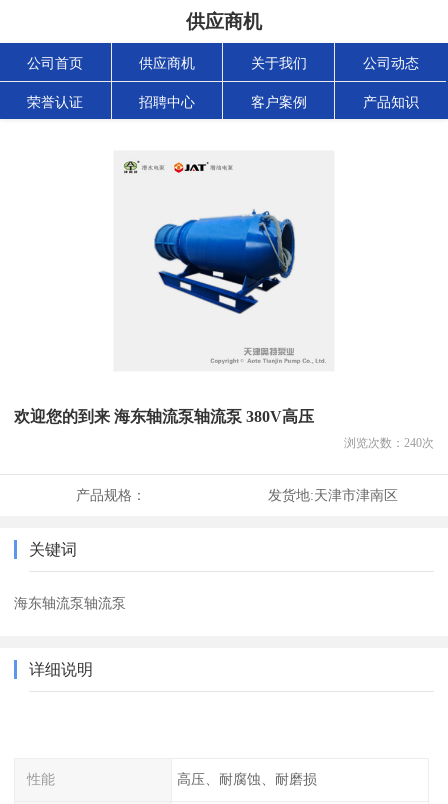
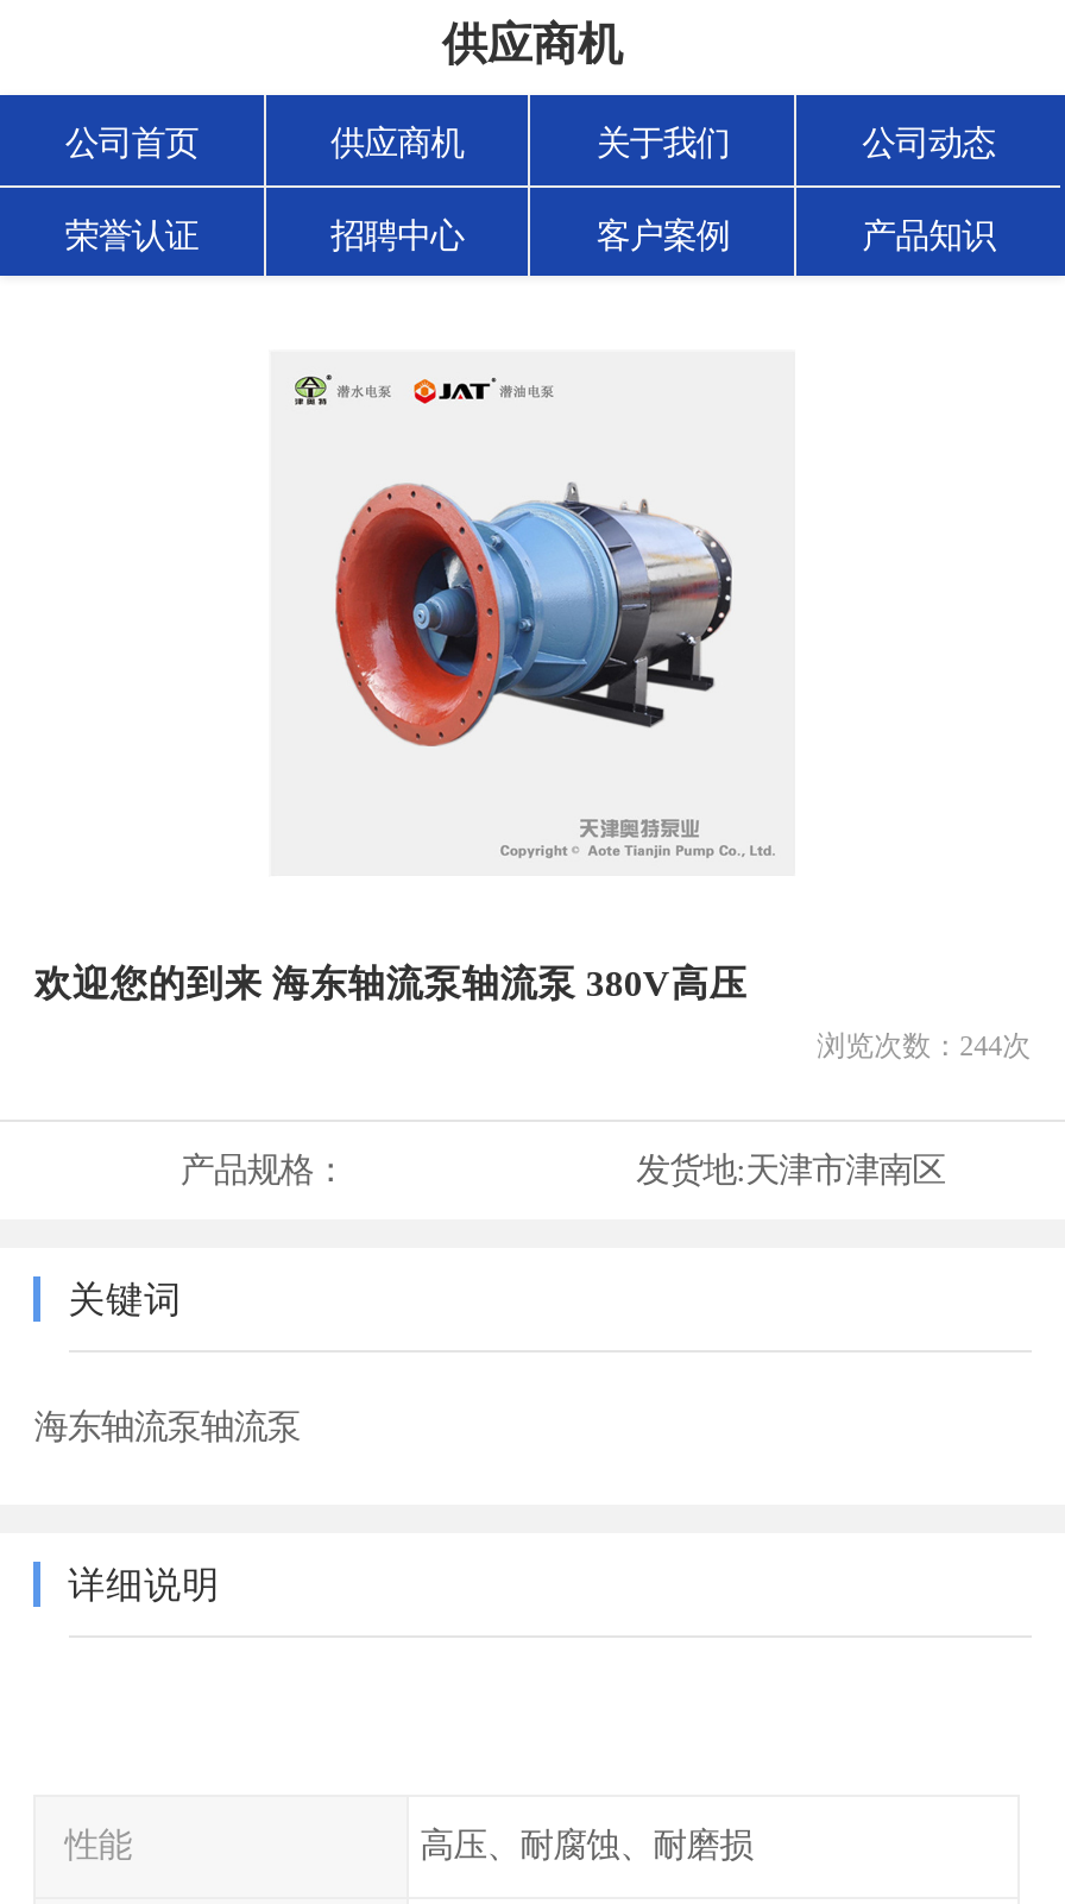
[141,207,308,317] [image] -> [333,483,735,749] [image]
[344,436,434,450] 浏览次数：240次 -> [817,1029,1031,1063] 浏览次数：244次

